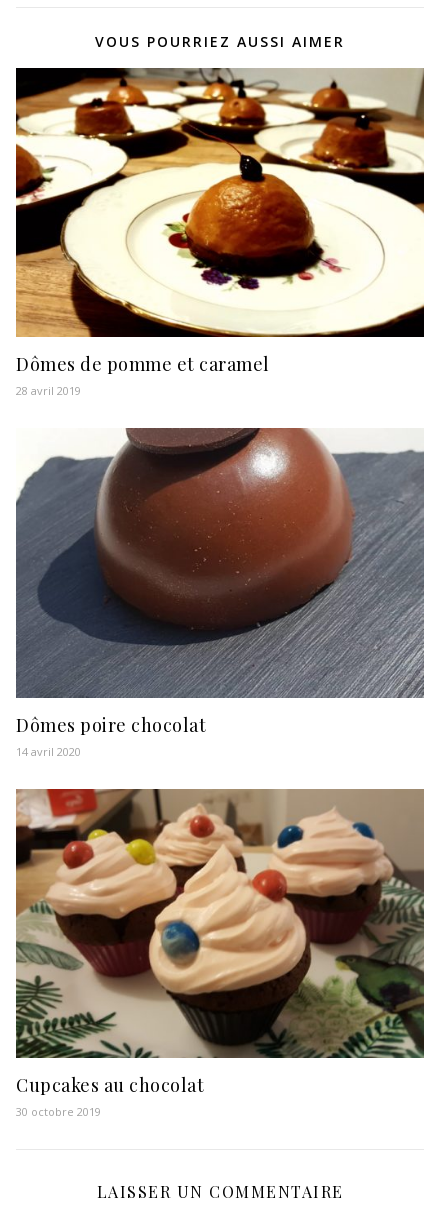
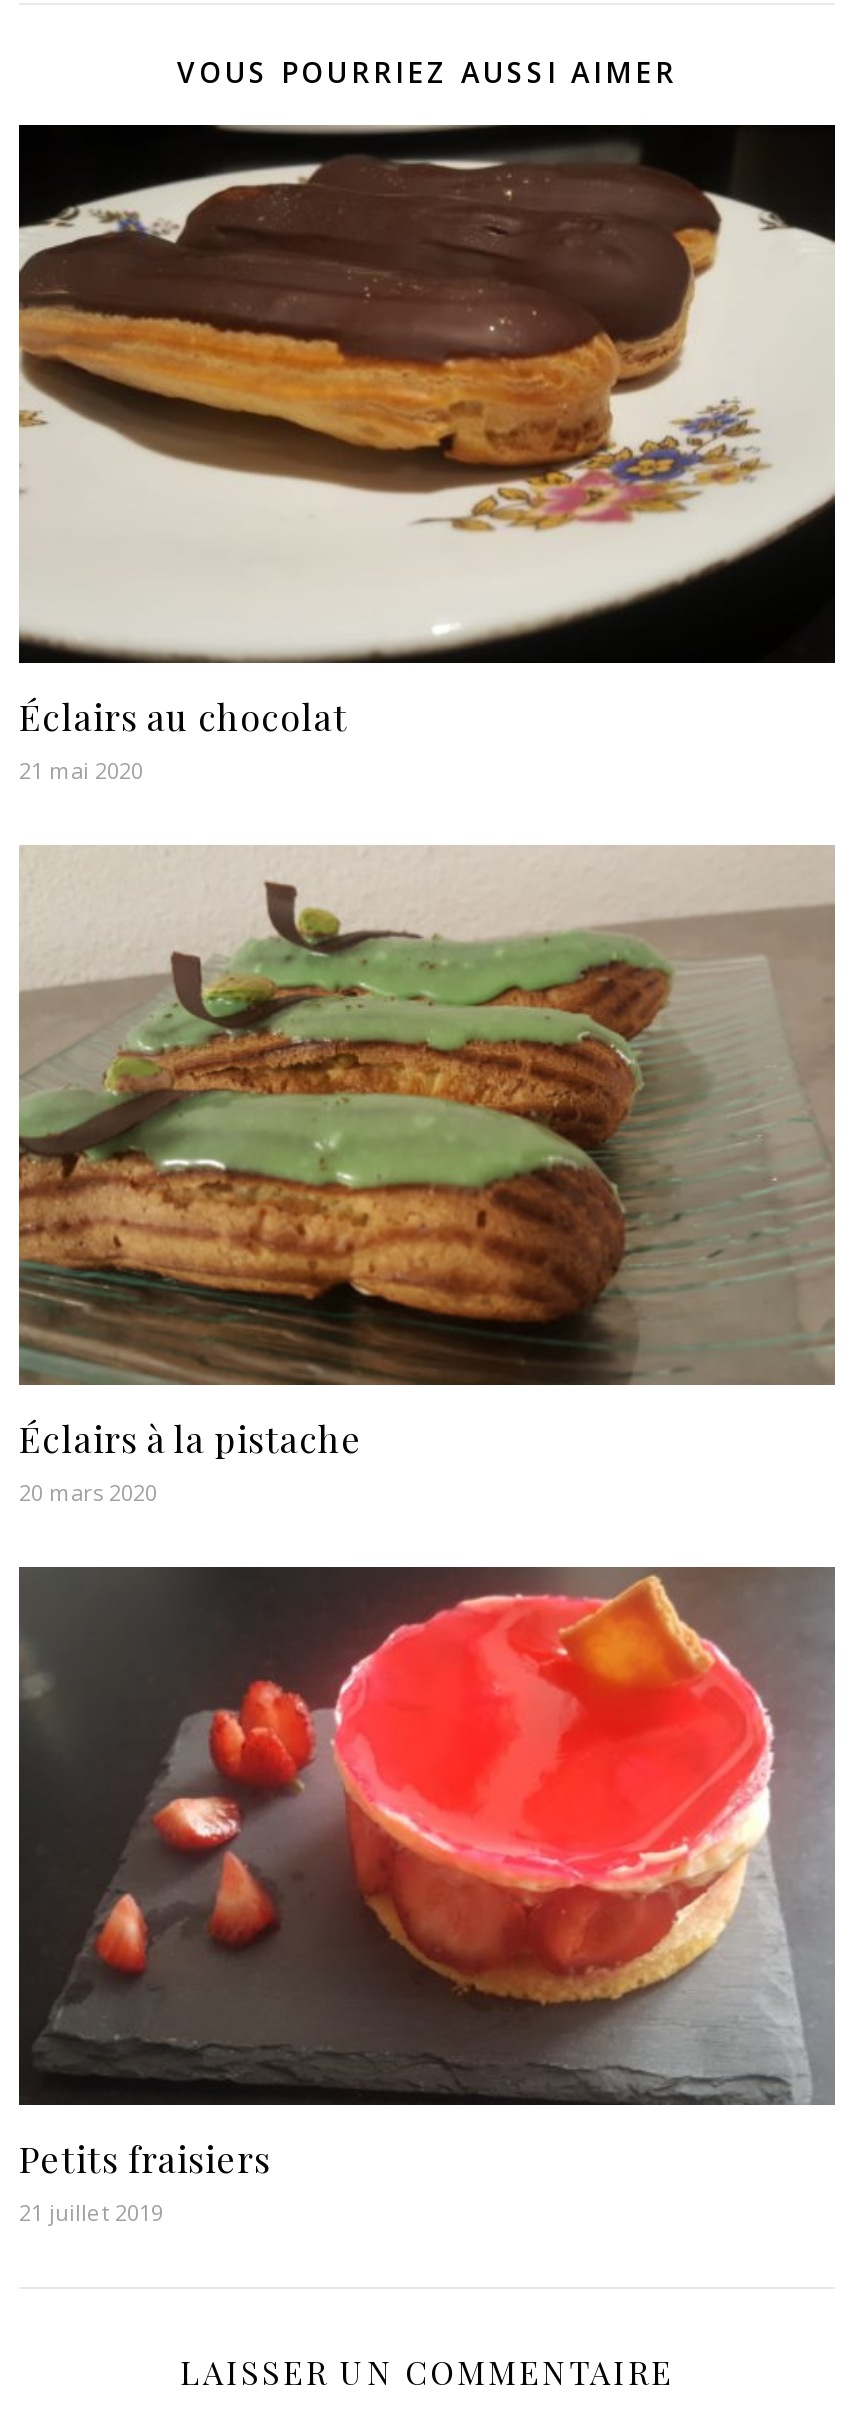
[15,68,425,398] [image] | Dômes de pomme et caramel | 28 avril 2019 -> [17,123,837,785] [image] | Éclairs au chocolat | 21 mai 2020
[16,428,424,758] [image] | Dômes poire chocolat | 14 avril 2020 -> [19,845,835,1506] [image] | Éclairs à la pistache | 20 mars 2020
[15,788,424,1119] [image] | Cupcakes au chocolat | 30 octobre 2019 -> [17,1565,835,2227] [image] | Petits fraisiers | 21 juillet 2019

